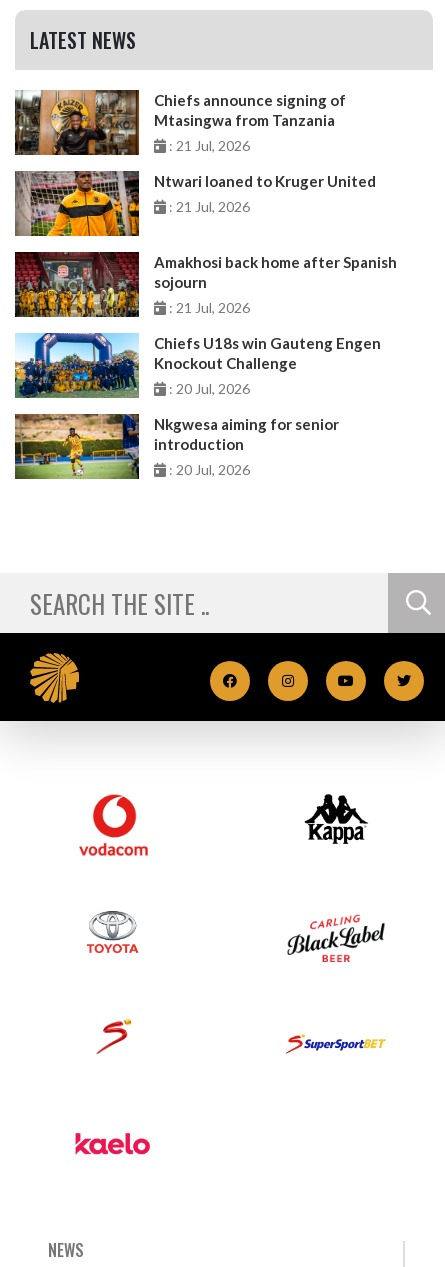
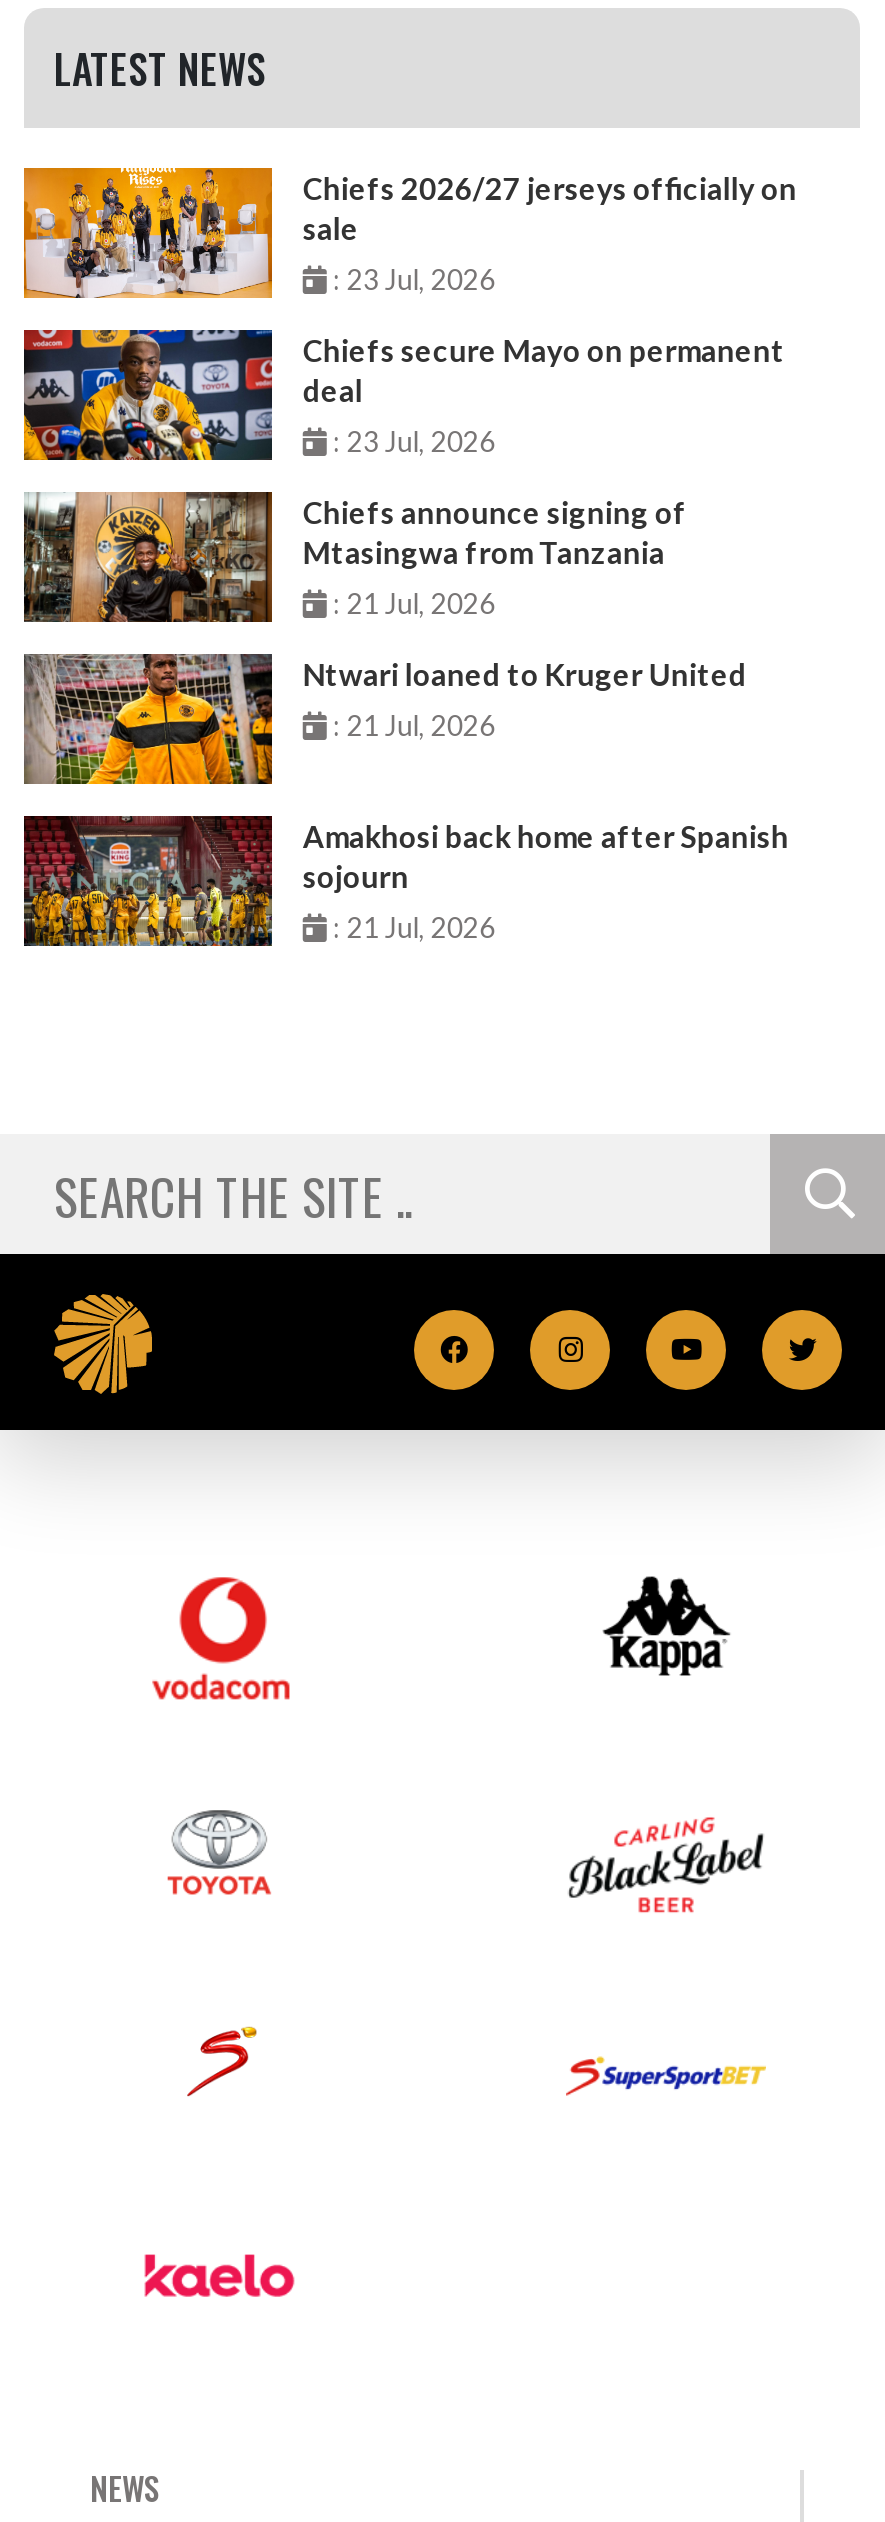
none -> [22,166,797,458] [image] | Chiefs 2026/27 jerseys officially on | sale | : 23 Jul, 2026 | Chiefs secure Mayo on permanent | deal | : 23 Jul, 2026
none -> [22,328,274,462] [image]
moved [13,89,397,316] -> [20,490,789,944]: [image] | Chiefs announce signing of | Mtasingwa from Tanzania | ... | sojourn | : 21 Jul, 2026
[14,332,381,478] [image] | Chiefs U18s win Gauteng Engen | Knockout Challenge | : 20 Jul, 2026 | Nkgwesa aiming for senior | introduction | : 20 Jul, 2026 -> none
[14,413,139,480] [image] -> none

